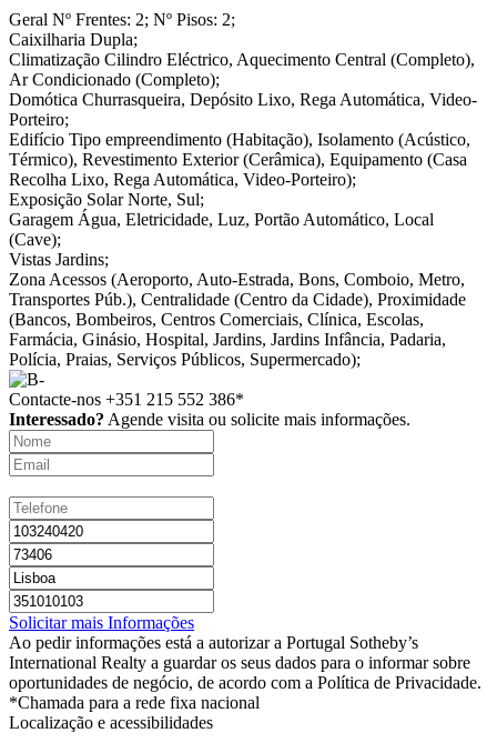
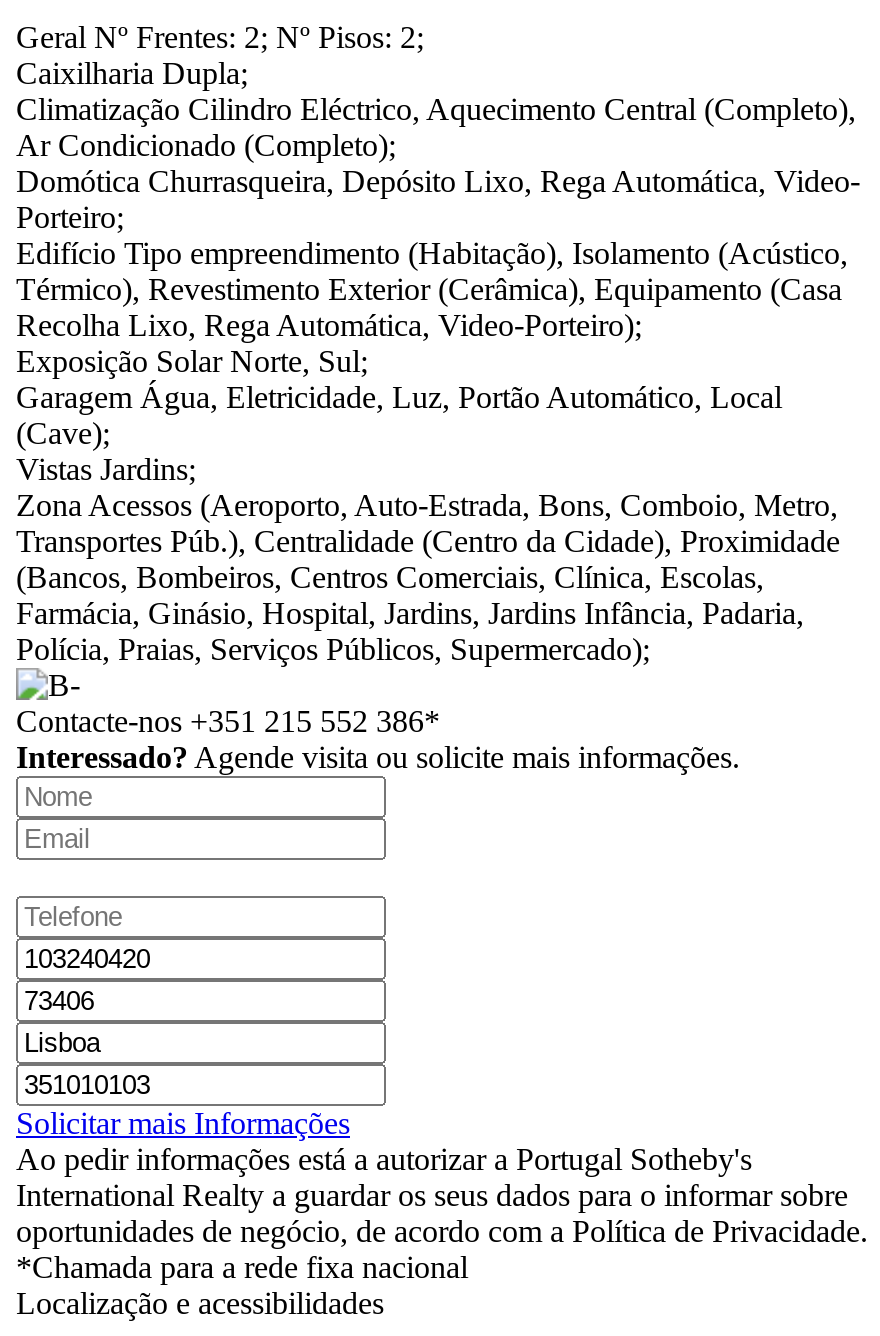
[9,633,418,652] Ao pedir informações está a autorizar a Portugal Sotheby’s -> [16,1143,752,1177] Ao pedir informações está a autorizar a Portugal Sotheby's

